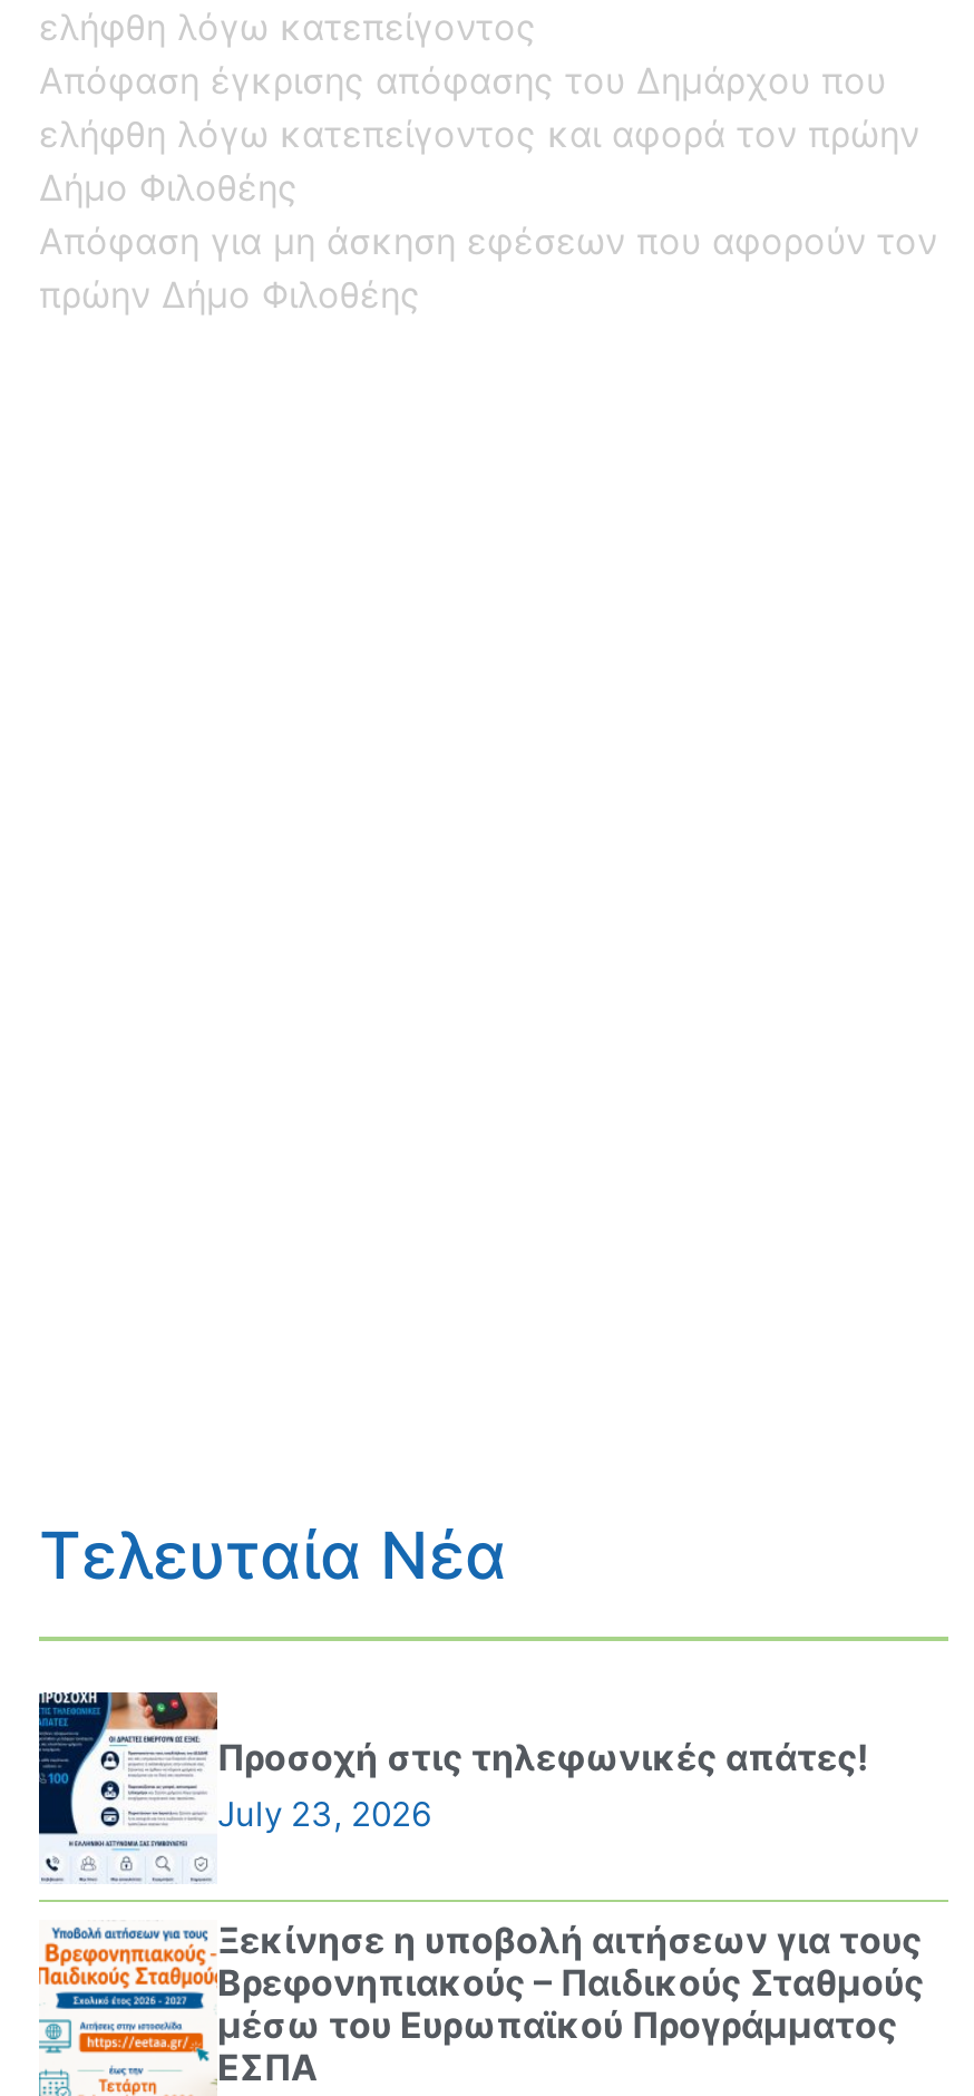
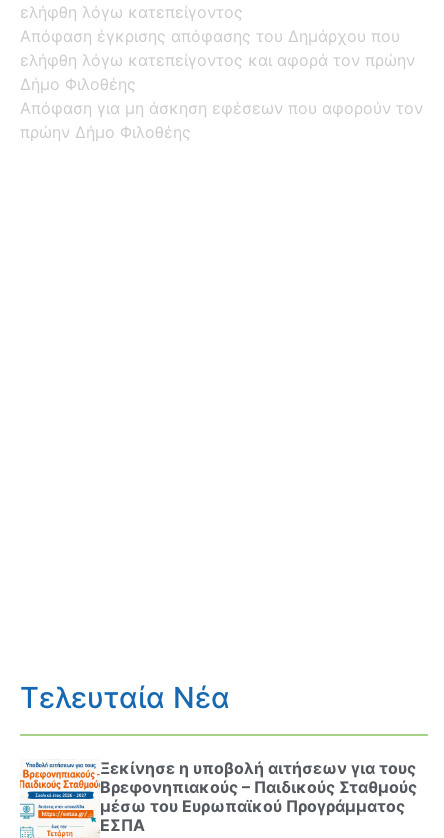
[37,1690,948,1904] [image] | Προσοχή στις τηλεφωνικές απάτες! | July 23, 2026 -> none

